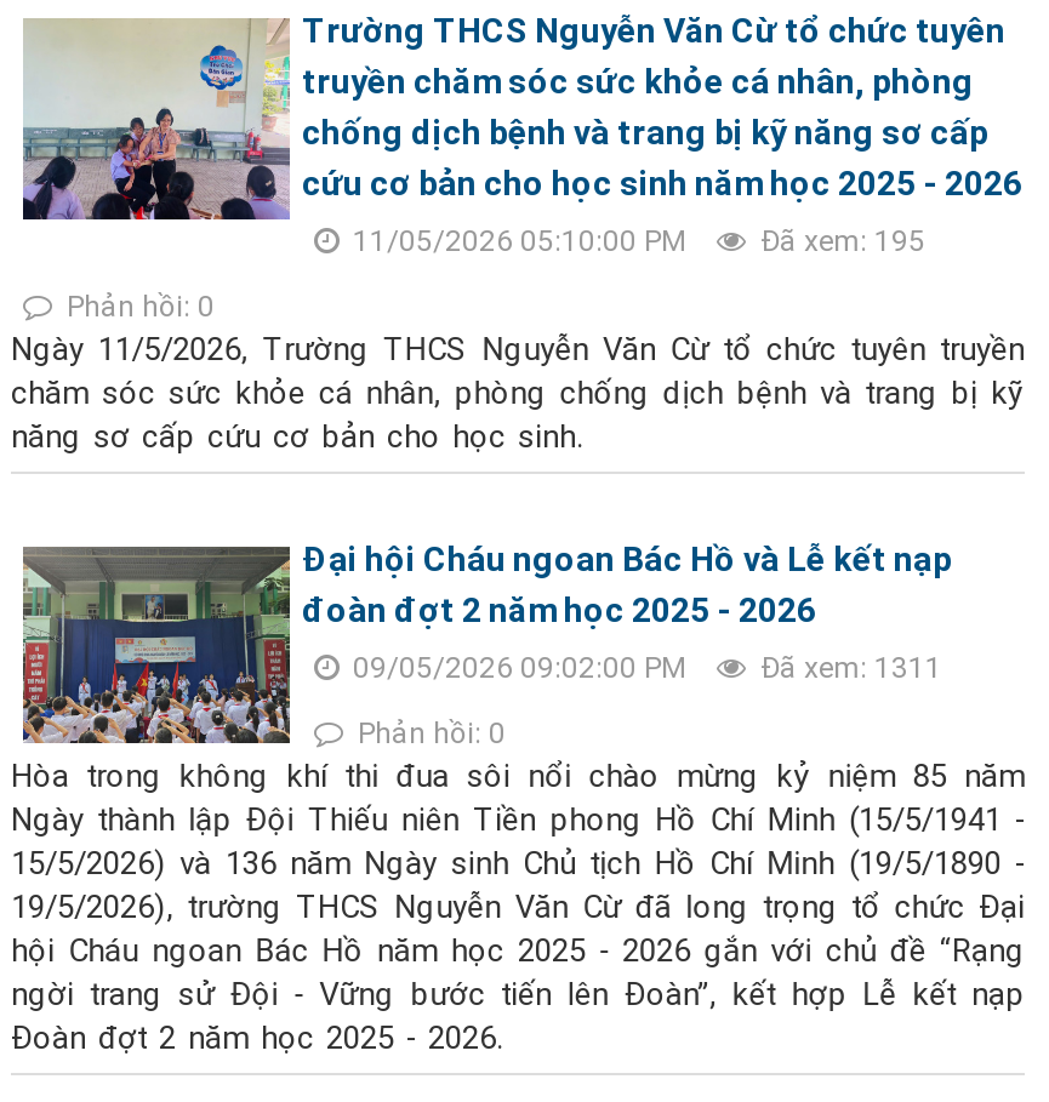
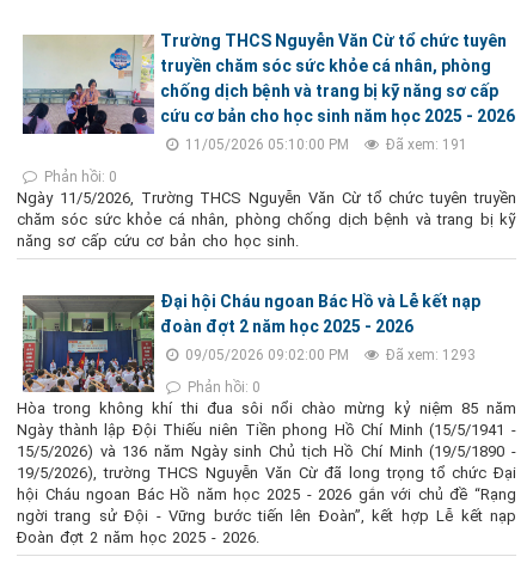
[346,224,925,258] 11/05/2026 05:10:00 PM Đã xem: 195 -> [182,136,467,153] 11/05/2026 05:10:00 PM Đã xem: 191
[346,651,942,685] 09/05/2026 09:02:00 PM Đã xem: 1311 -> [182,347,476,363] 09/05/2026 09:02:00 PM Đã xem: 1293

